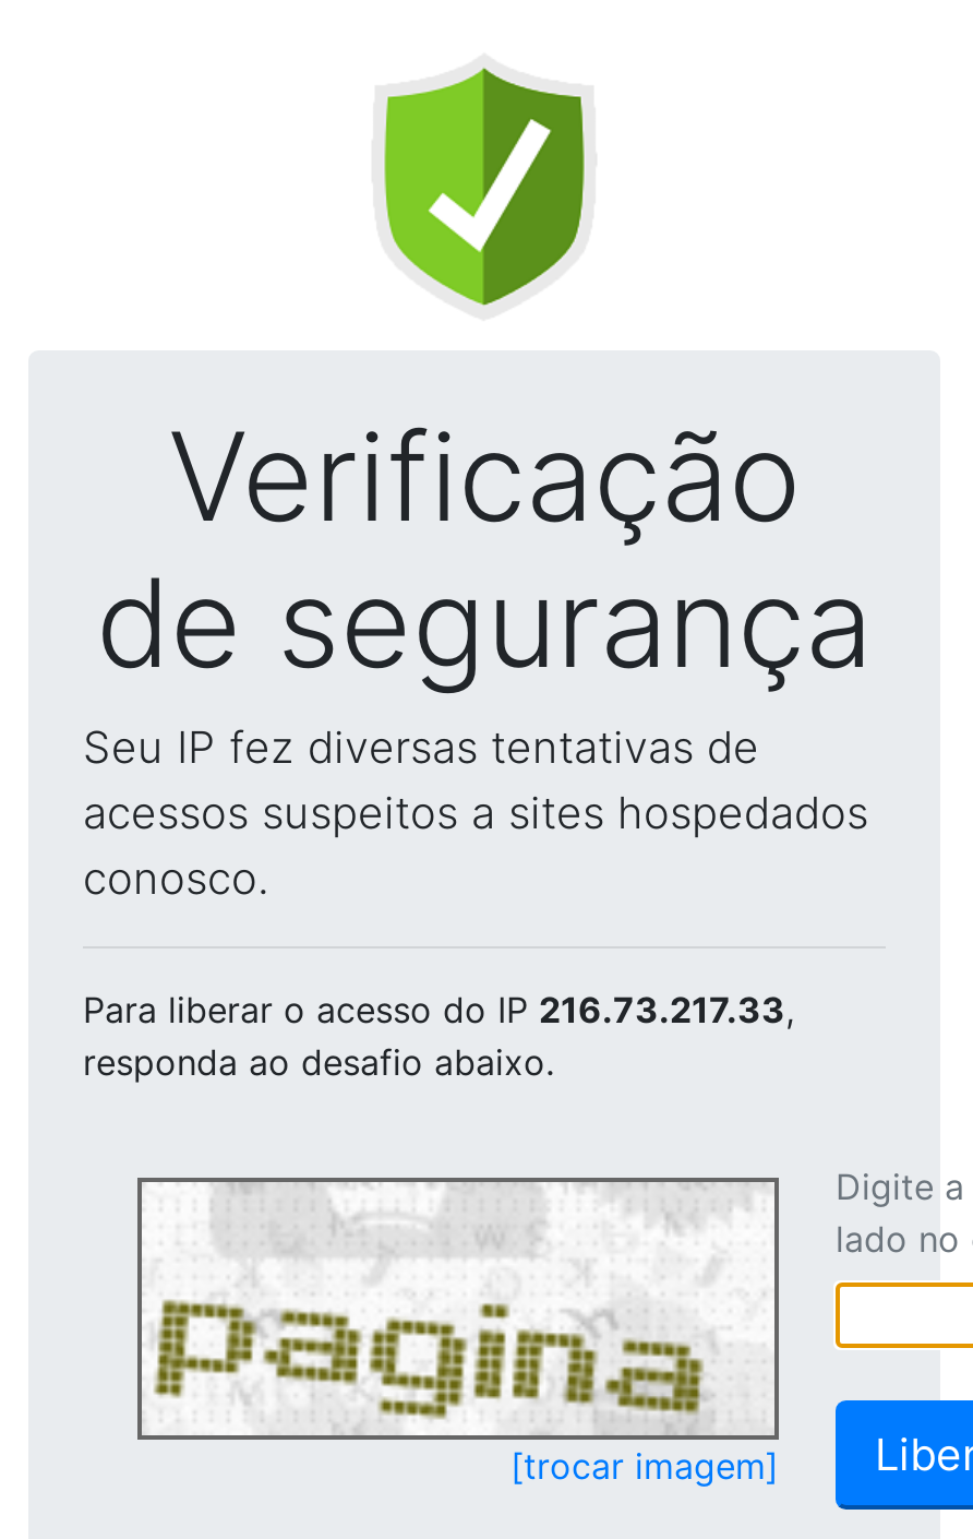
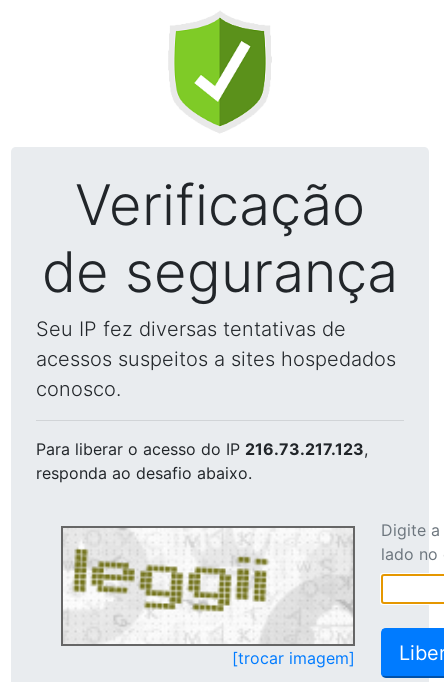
[83,988,794,1031] Para liberar o acesso do IP 216.73.217.33, -> [36,439,368,459] Para liberar o acesso do IP 216.73.217.123,
[155,1186,772,1431] [image] -> [66,529,351,643] [image]

